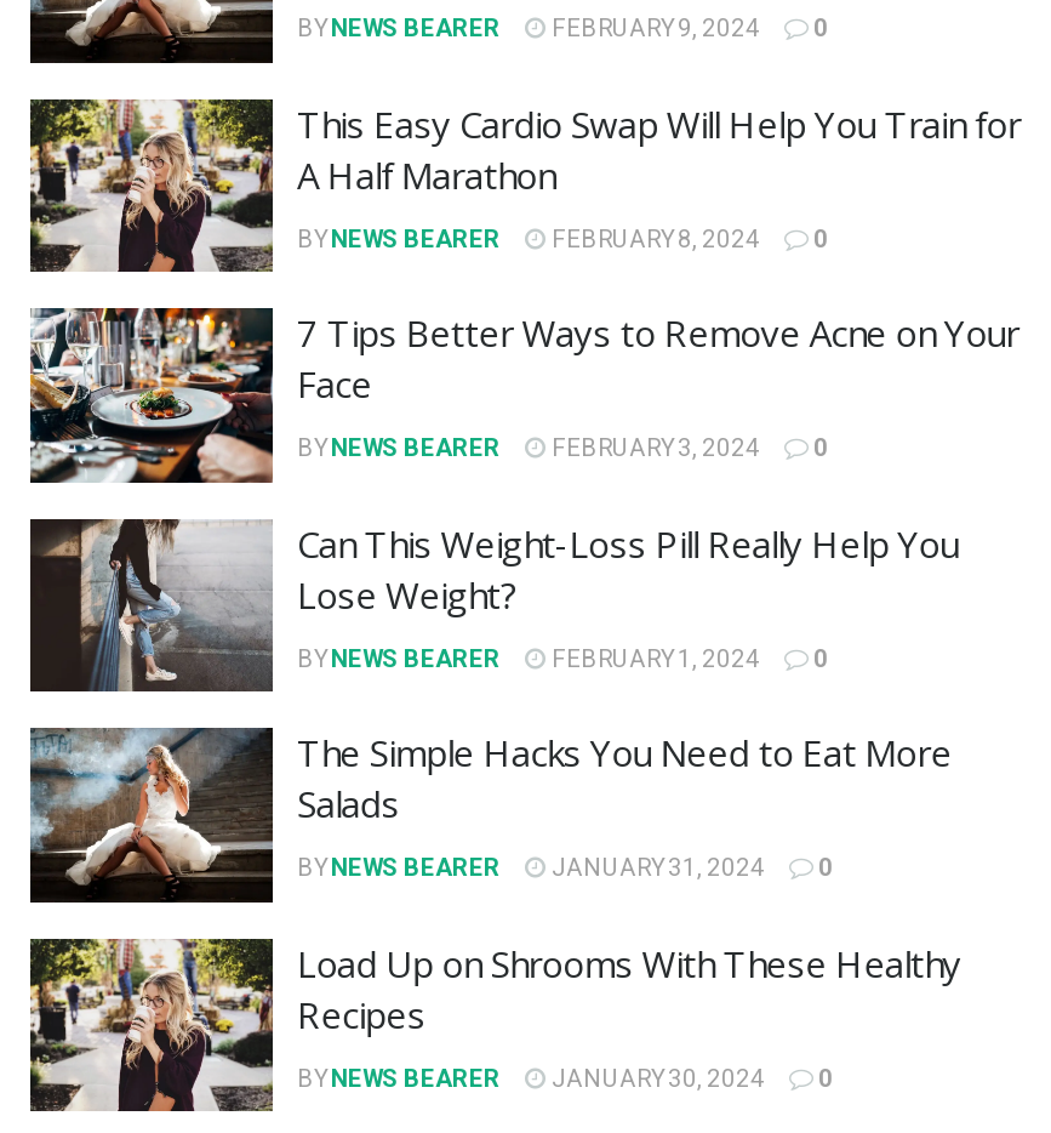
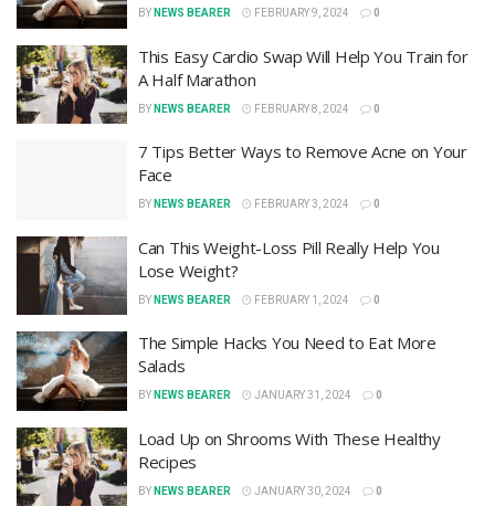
[28,306,275,485] [image] -> none

